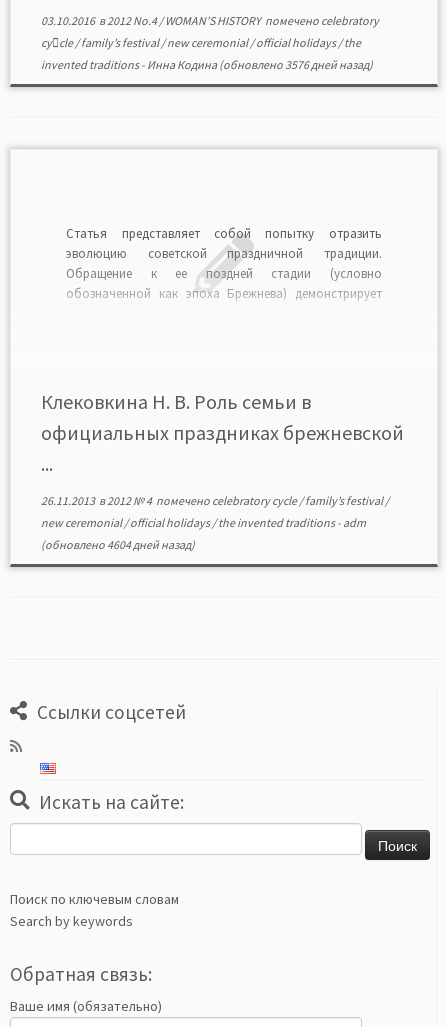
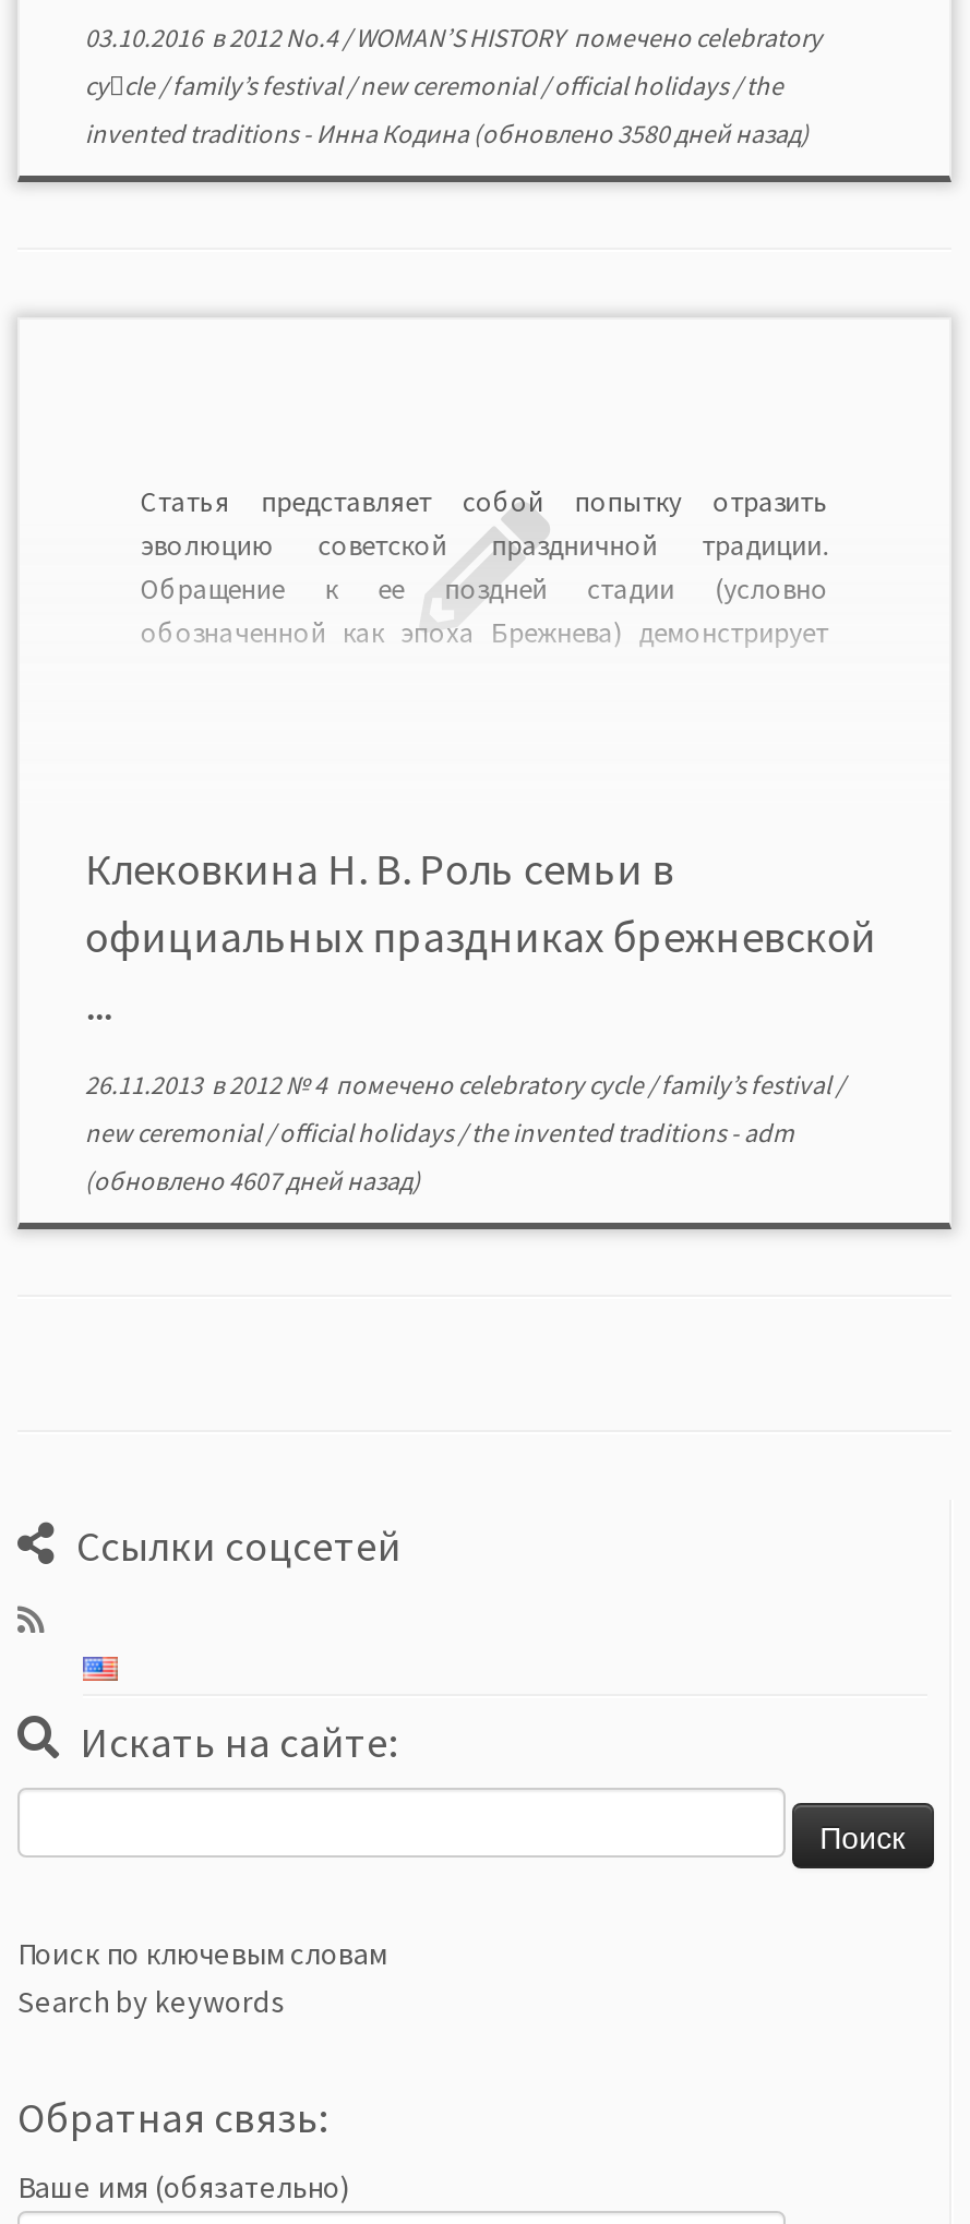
[41,57,373,72] invented traditions- Инна Кодина (обновлено 3576 дней назад) -> [85,117,809,149] invented traditions- Инна Кодина (обновлено 3580 дней назад)
[41,537,195,552] (обновлено 4604 дней назад) -> [85,1164,421,1197] (обновлено 4607 дней назад)

